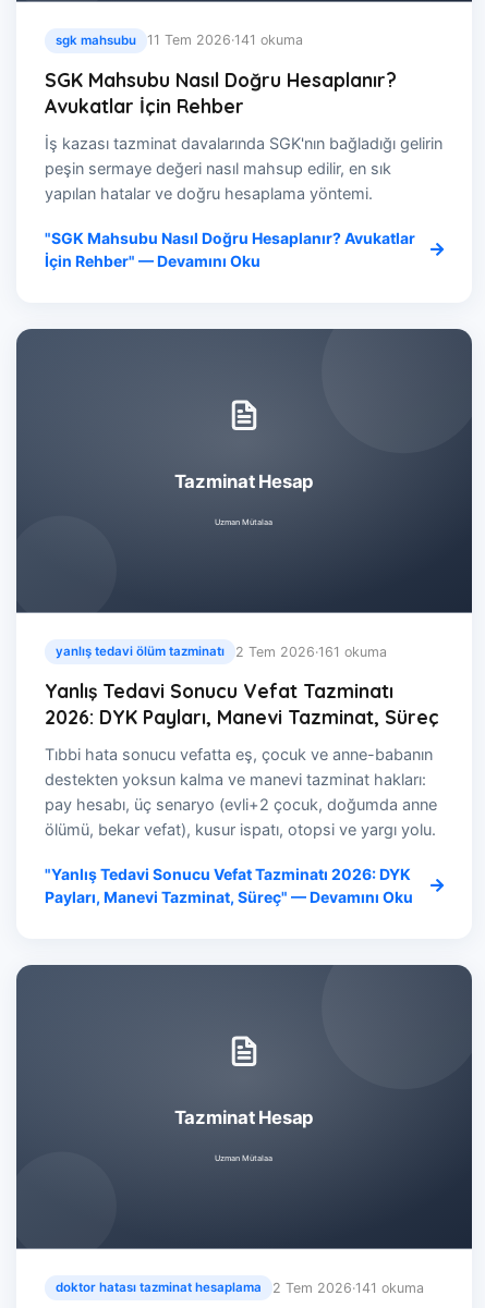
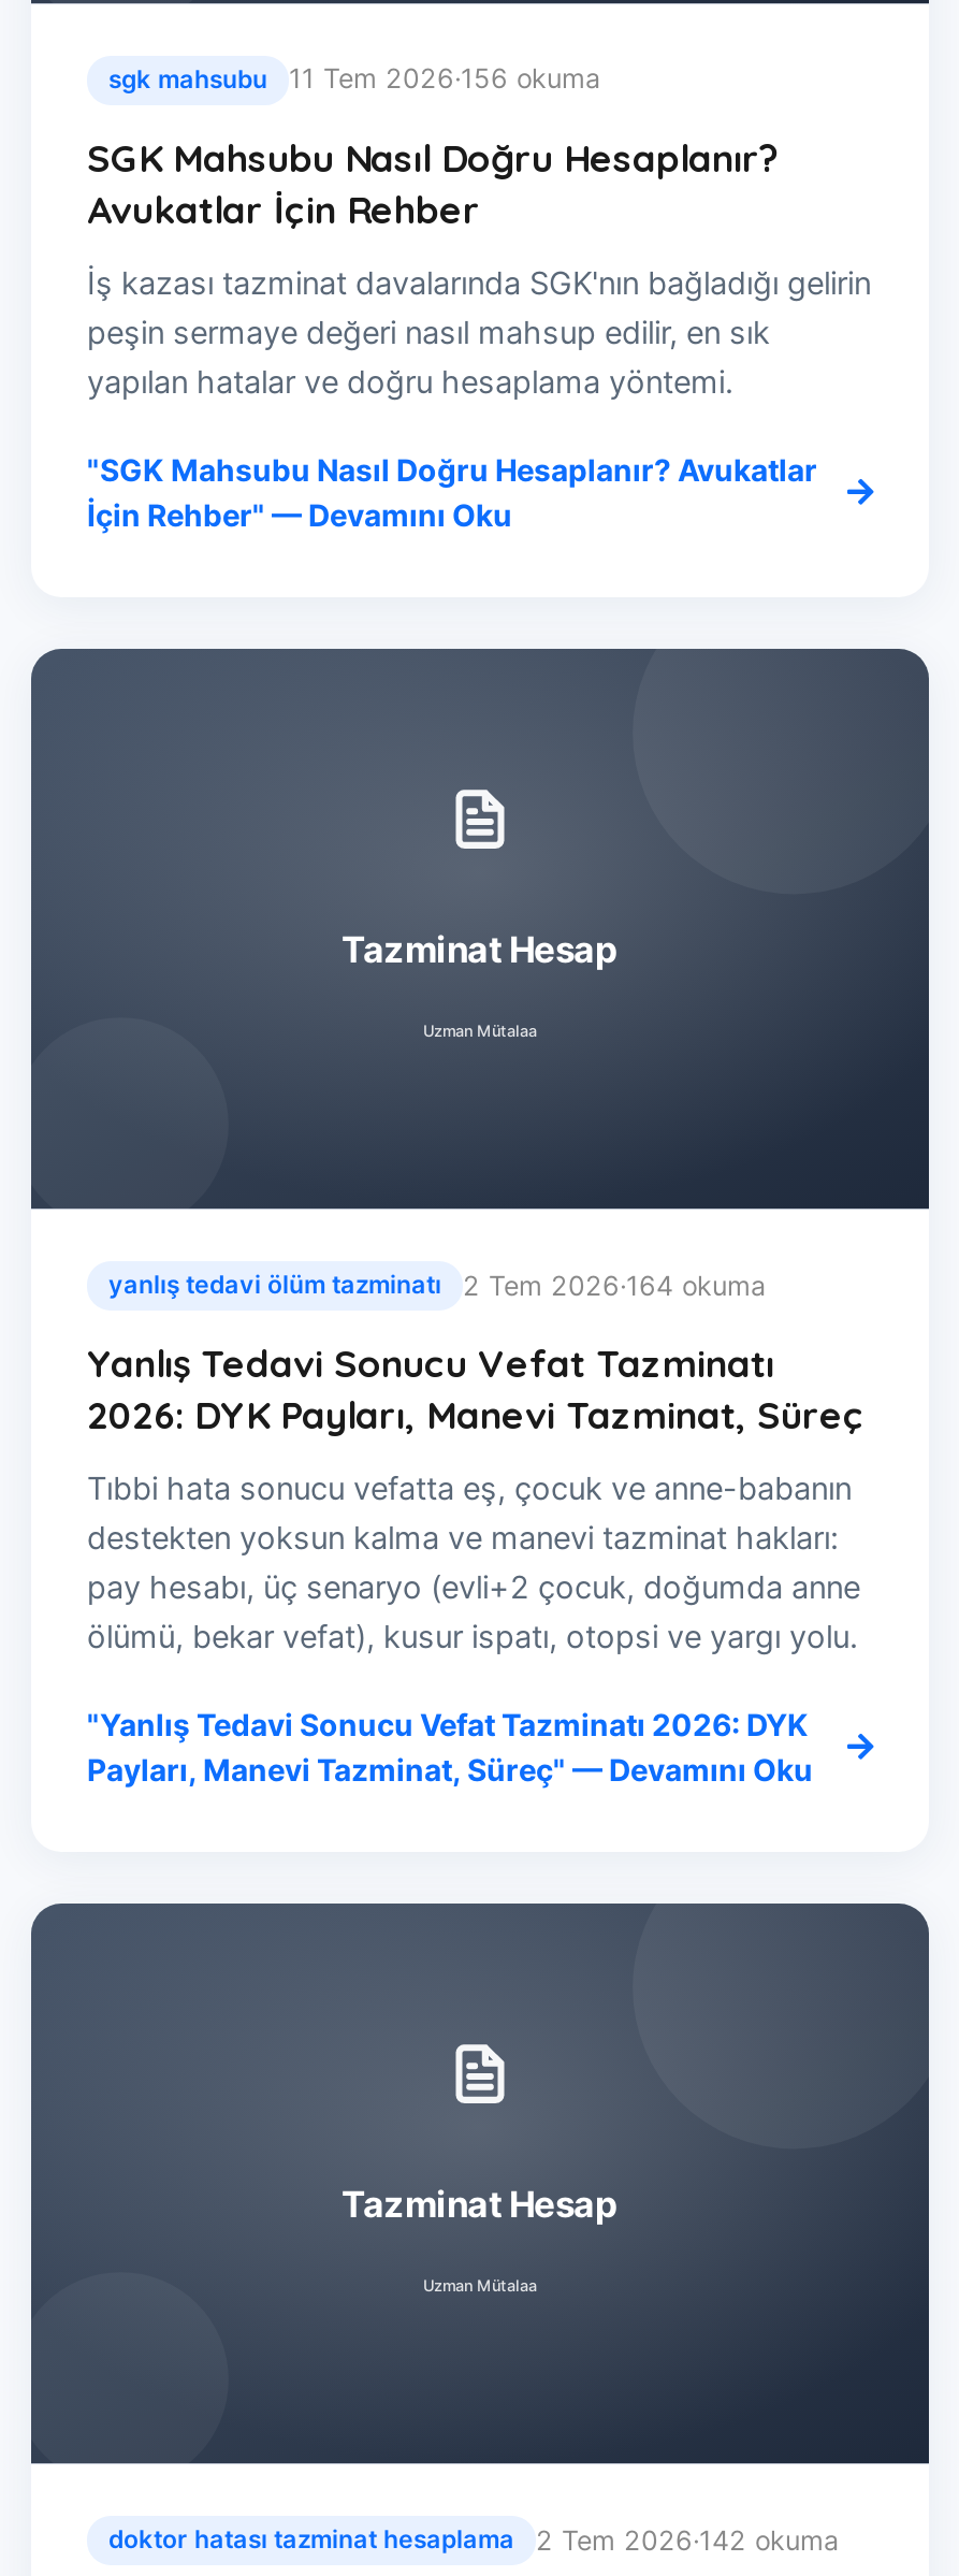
[56,32,303,48] sgk mahsubu 11 Tem 2026·141 okuma -> [108,63,600,95] sgk mahsubu 11 Tem 2026·156 okuma
[56,643,387,659] yanlış tedavi ölüm tazminatı 2 Tem 2026·161 okuma -> [108,1269,766,1301] yanlış tedavi ölüm tazminatı 2 Tem 2026·164 okuma
[56,1279,424,1296] doktor hatası tazminat hesaplama 2 Tem 2026·141 okuma -> [108,2524,839,2556] doktor hatası tazminat hesaplama 2 Tem 2026·142 okuma

